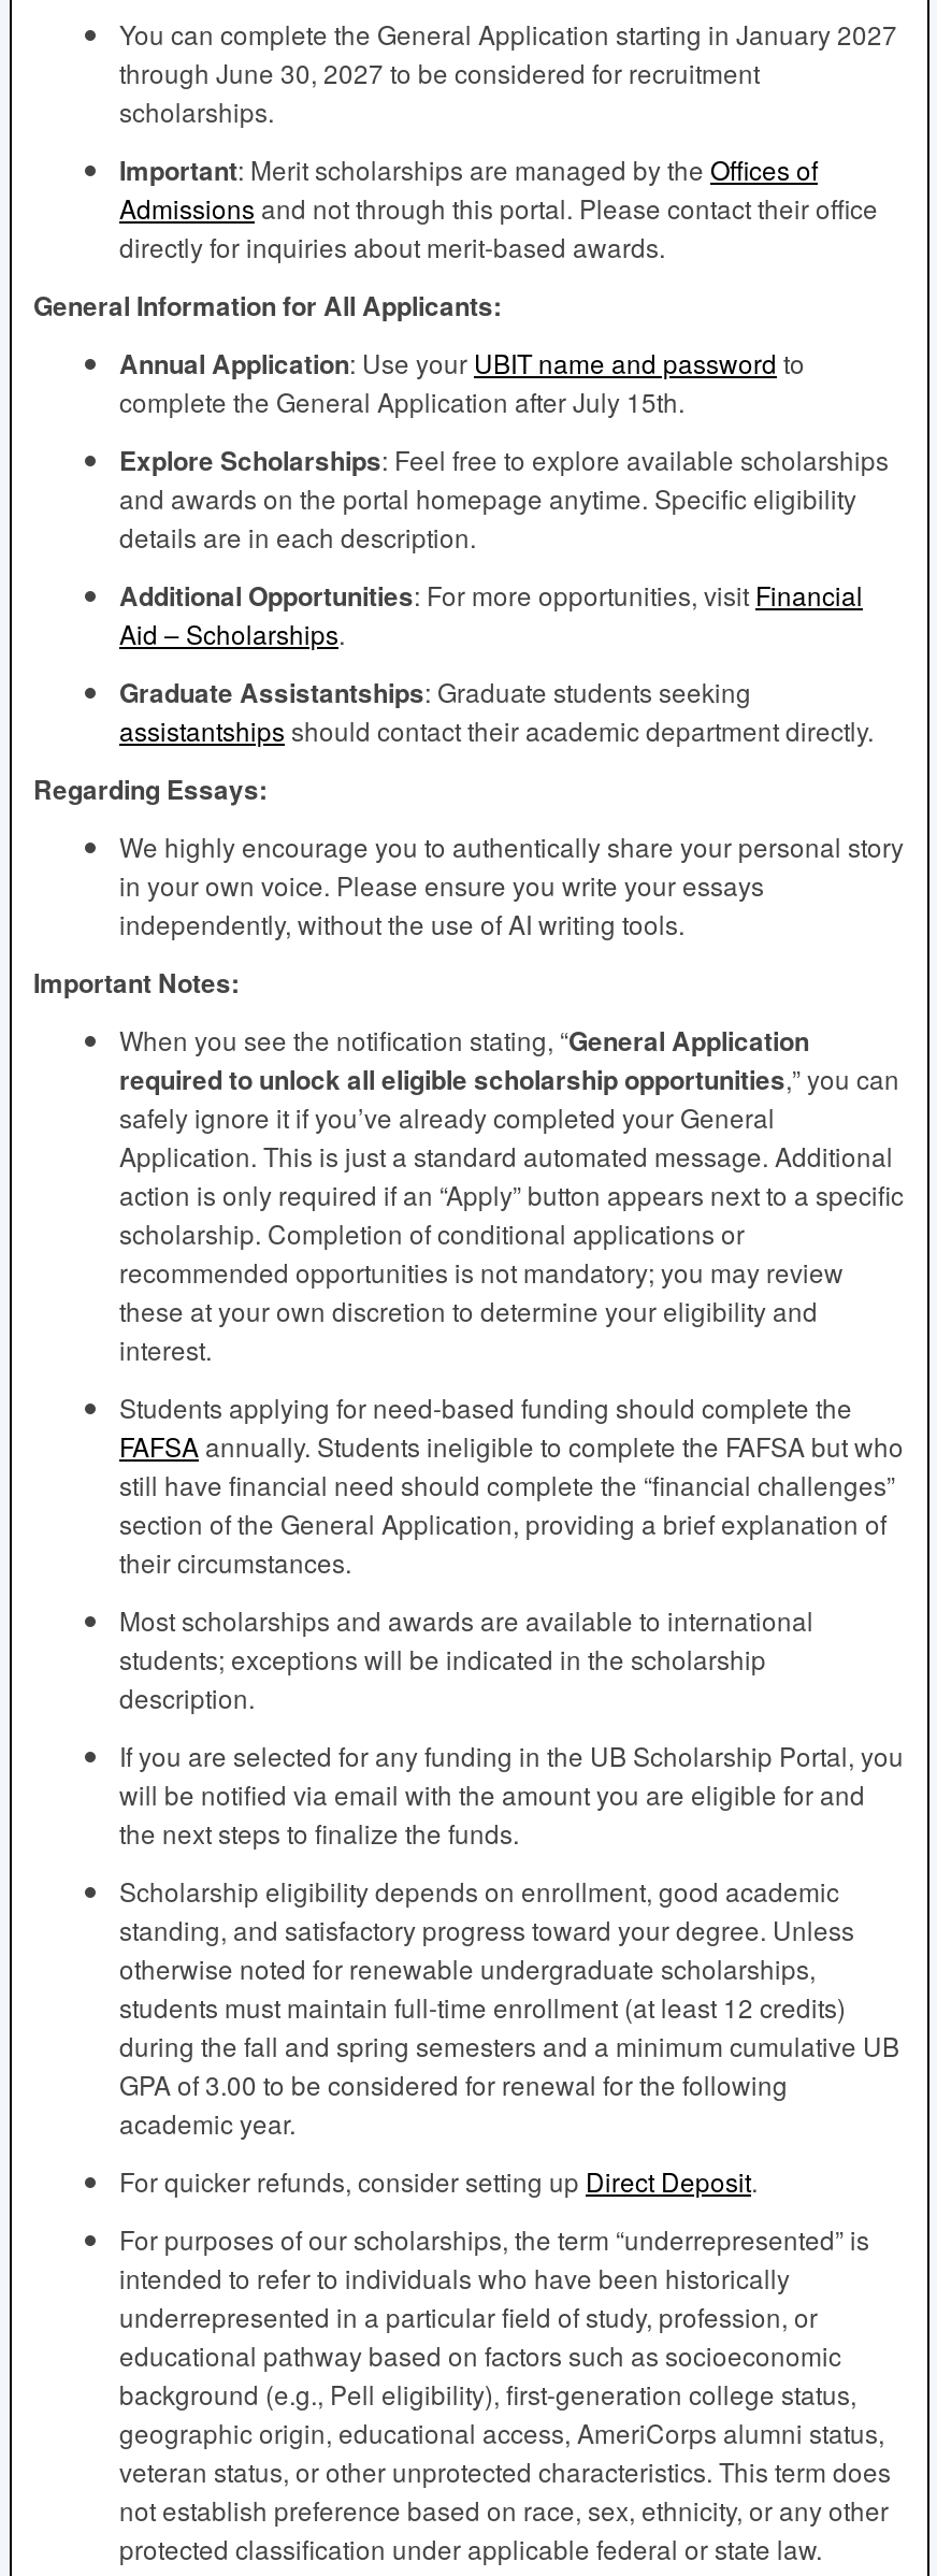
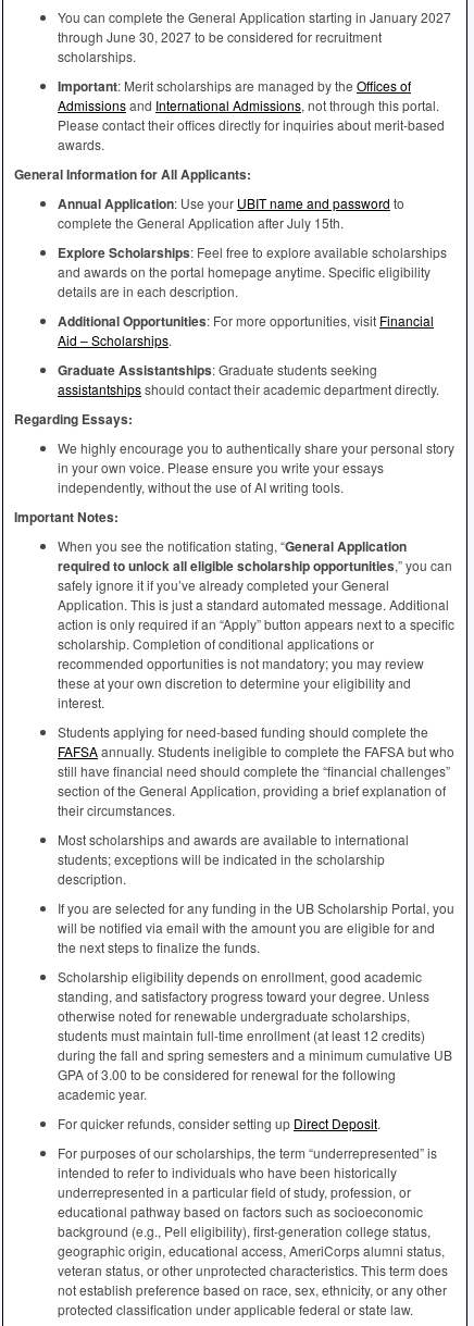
[119,189,878,264] Admissions and not through this portal. Please contact their office | directly for inquiries about merit-based awards. -> [58,96,445,153] Admissions and International Admissions, not through this portal. | Please contact their offices directly for inquiries about merit-based | awards.

